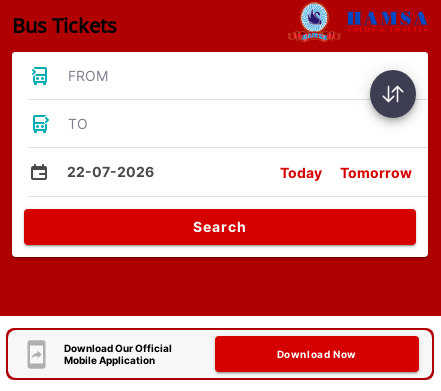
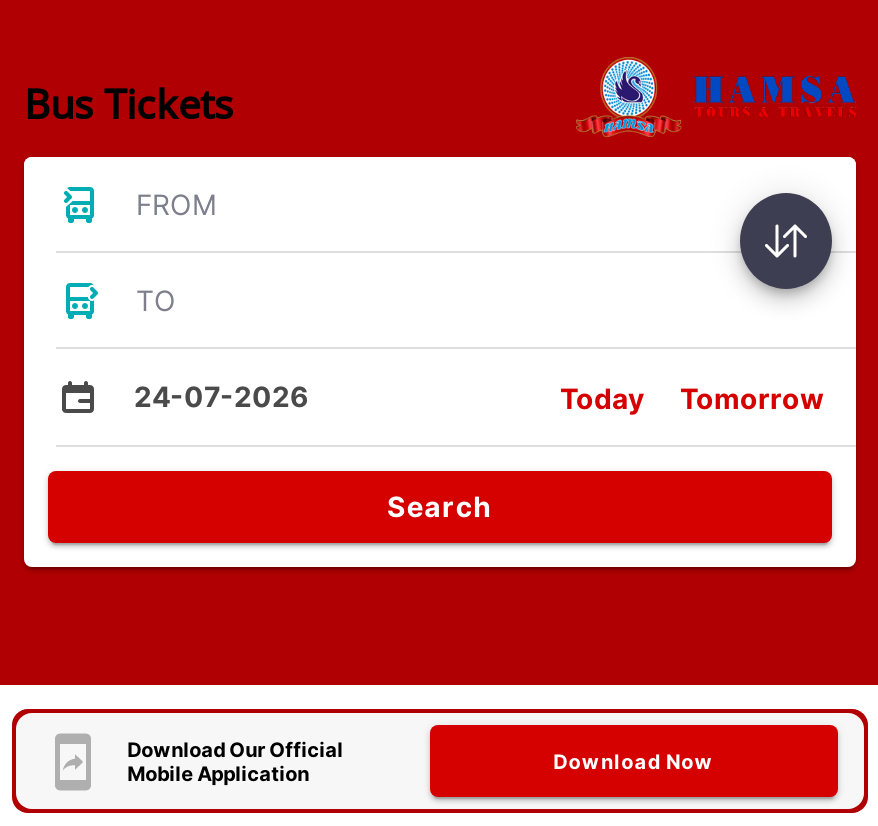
[67,163,154,180] 22-07-2026 -> [134,379,308,413] 24-07-2026

